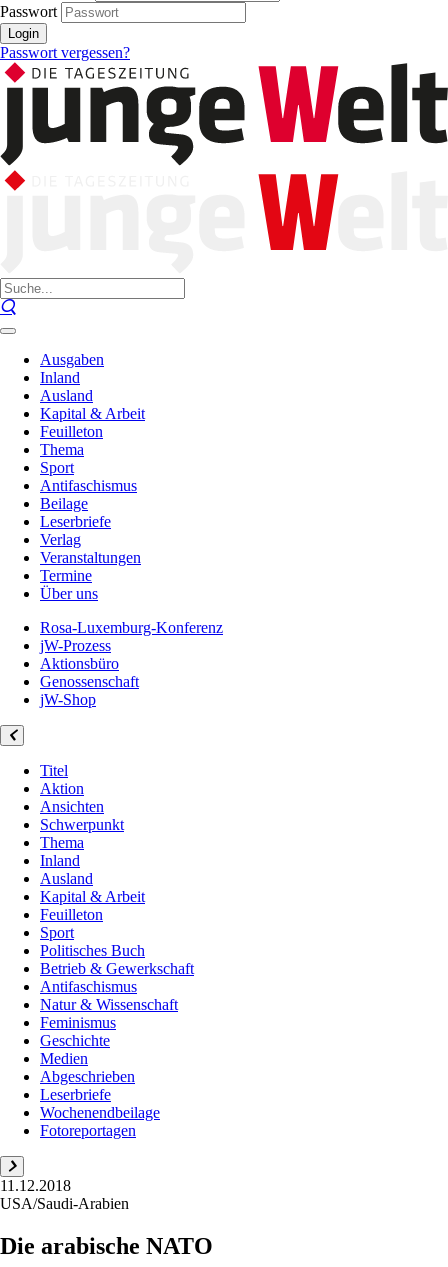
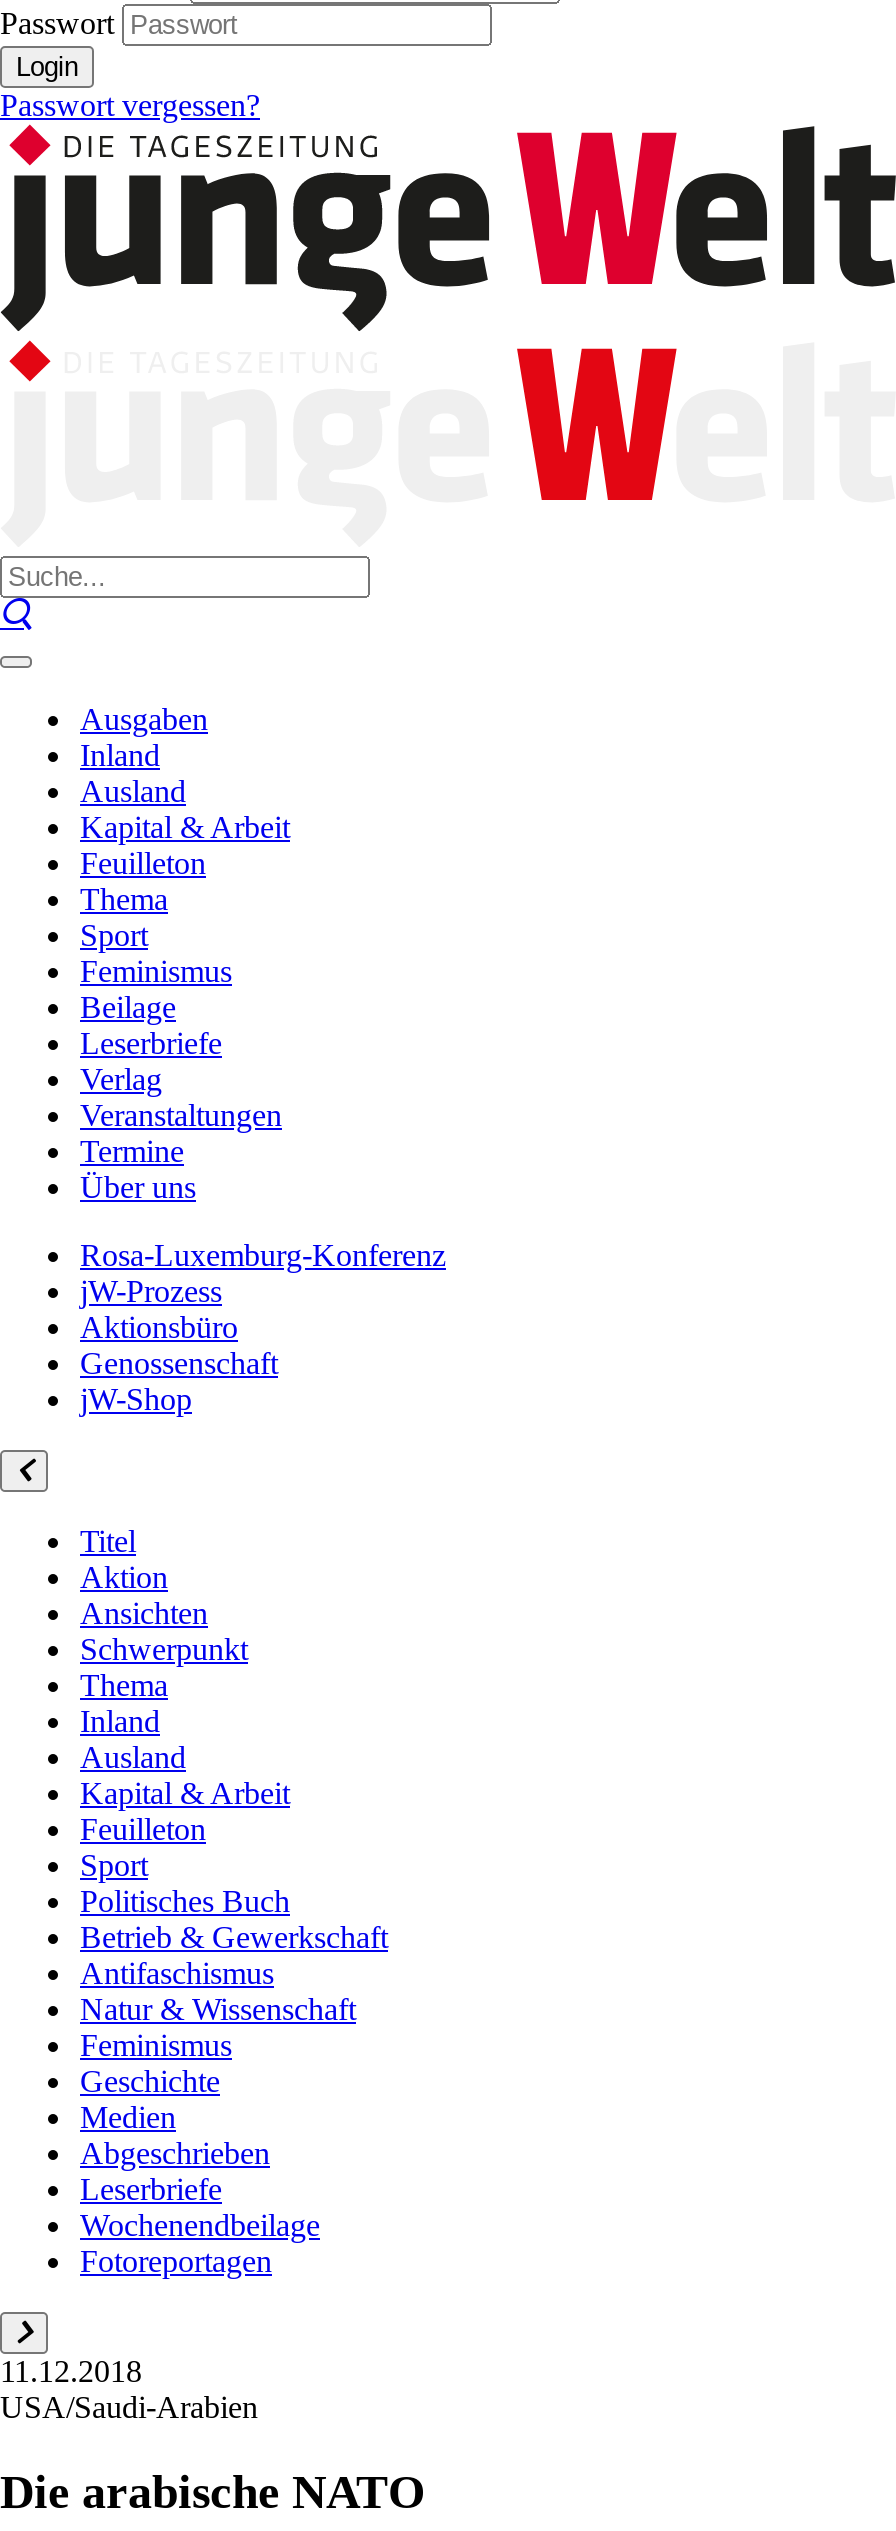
[40,477,137,494] Antifaschismus -> [80,954,232,988] Feminismus

